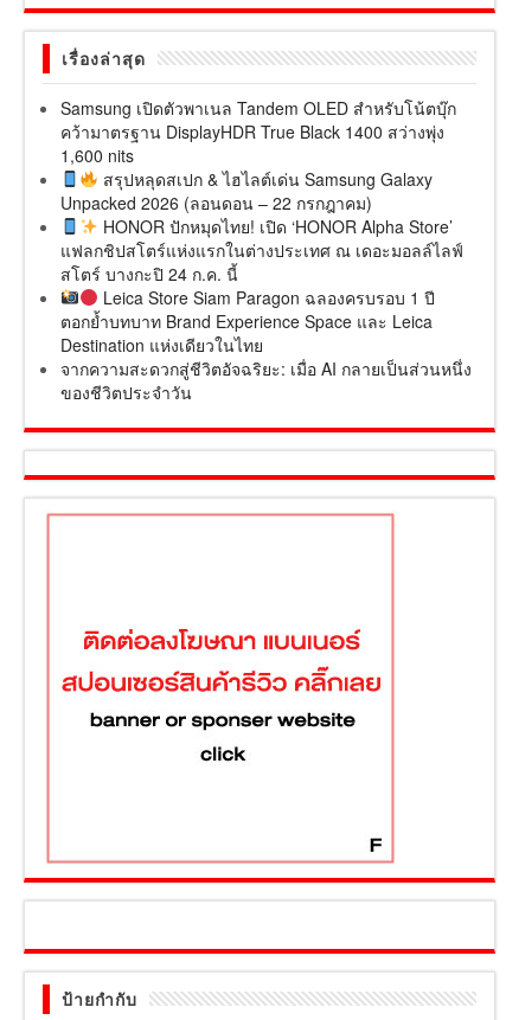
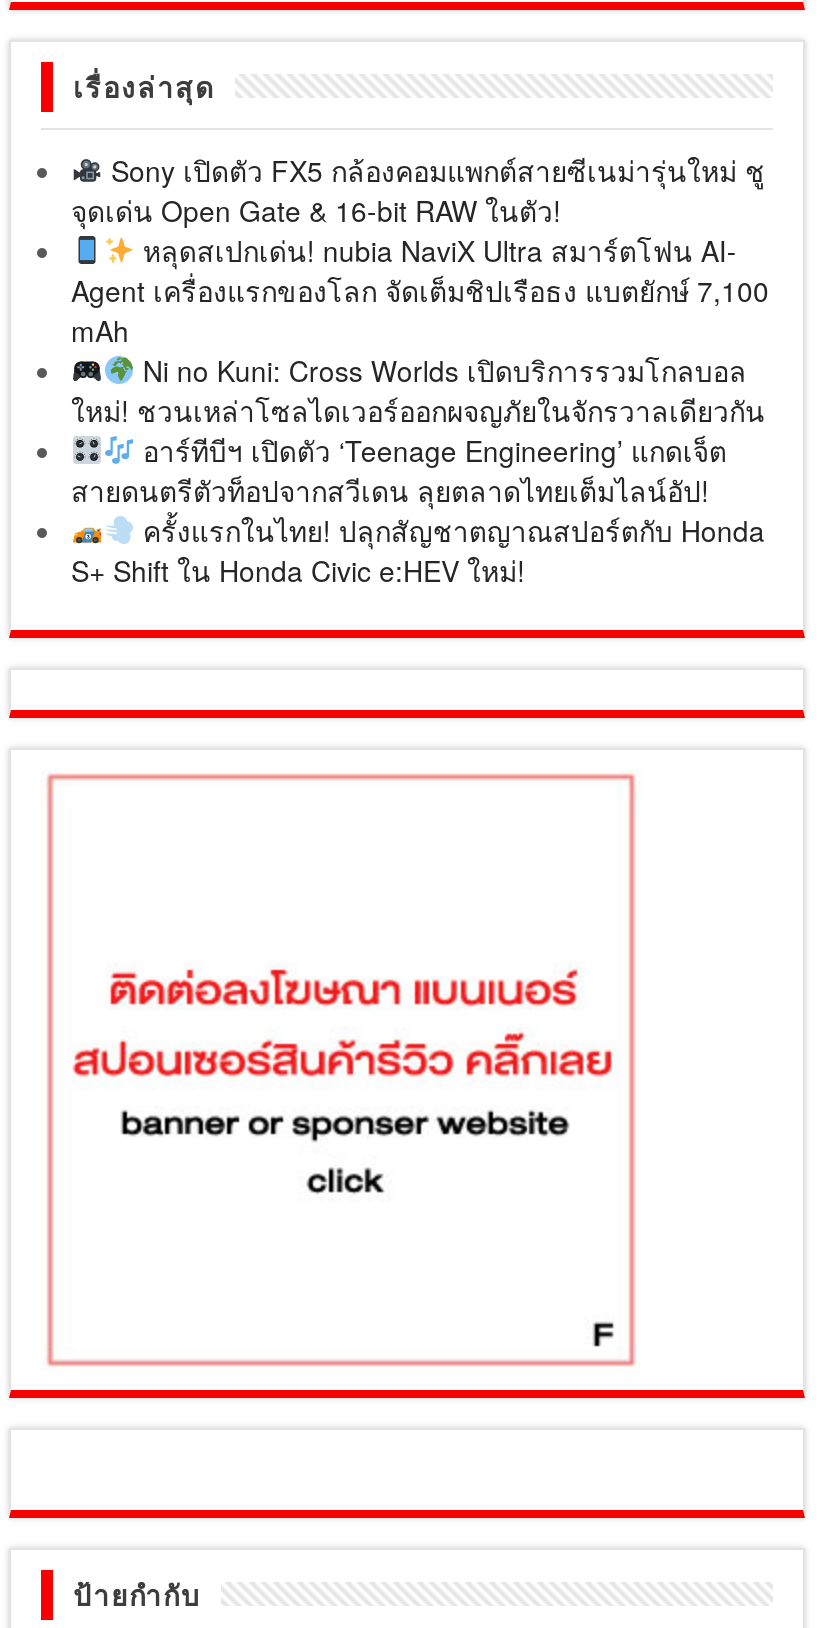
[60,96,472,404] Samsung เปิดตัวพาเนล Tandem OLED สำหรับโน้ตบุ๊ก | คว้ามาตรฐาน DisplayHDR True Black 1400 สว่างพุ่ง | 1,600 nits | สรุปหลุดสเปก & ไฮไลต์เด่น Samsung Galaxy | Unpacked 2026 (ลอนดอน – 22 กรกฎาคม) | HONOR ปักหมุดไทย! เปิด ‘HONOR Alpha Store’ | แฟลกชิปสโตร์แห่งแรกในต่างประเทศ ณ เดอะมอลล์ไลฟ์ | สโตร์ บางกะปิ 24 ก.ค. นี้ | Leica Store Siam Paragon ฉลองครบรอบ 1 ปี | ตอกย้ำบทบาท Brand Experience Space และ Leica | Destination แห่งเดียวในไทย | จากความสะดวกสู่ชีวิตอัจฉริยะ: เมื่อ AI กลายเป็นส่วนหนึ่ง | ของชีวิตประจำวัน -> [71,149,769,589] Sony เปิดตัว FX5 กล้องคอมแพกต์สายซีเนม่ารุ่นใหม่ ชู | จุดเด่น Open Gate & 16-bit RAW ในตัว! | หลุดสเปกเด่น! nubia NaviX Ultra สมาร์ตโฟน AI- | Agent เครื่องแรกของโลก จัดเต็มชิปเรือธง แบตยักษ์ 7,100 | mAh | Ni no Kuni: Cross Worlds เปิดบริการรวมโกลบอล | ใหม่! ชวนเหล่าโซลไดเวอร์ออกผจญภัยในจักรวาลเดียวกัน | อาร์ทีบีฯ เปิดตัว ‘Teenage Engineering’ แกดเจ็ต | สายดนตรีตัวท็อปจากสวีเดน ลุยตลาดไทยเต็มไลน์อัป! | ครั้งแรกในไทย! ปลุกสัญชาตญาณสปอร์ตกับ Honda | S+ Shift ใน Honda Civic e:HEV ใหม่!

